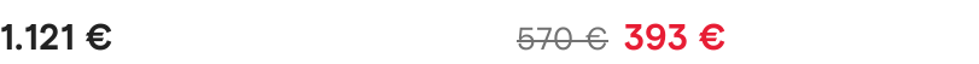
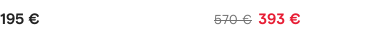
[0,21,113,57] 1.121 € -> [0,12,40,27] 195 €

